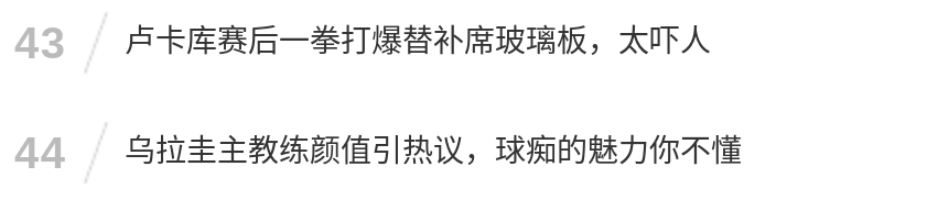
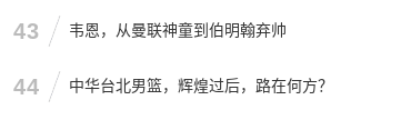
[125,18,711,59] 卢卡库赛后一拳打爆替补席玻璃板，太吓人 -> [69,18,287,39] 韦恩，从曼联神童到伯明翰弃帅
[125,127,742,169] 乌拉圭主教练颜值引热议，球痴的魅力你不懂 -> [69,74,333,95] 中华台北男篮，辉煌过后，路在何方？

